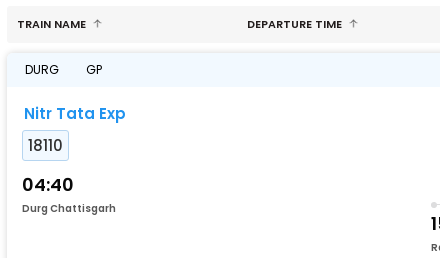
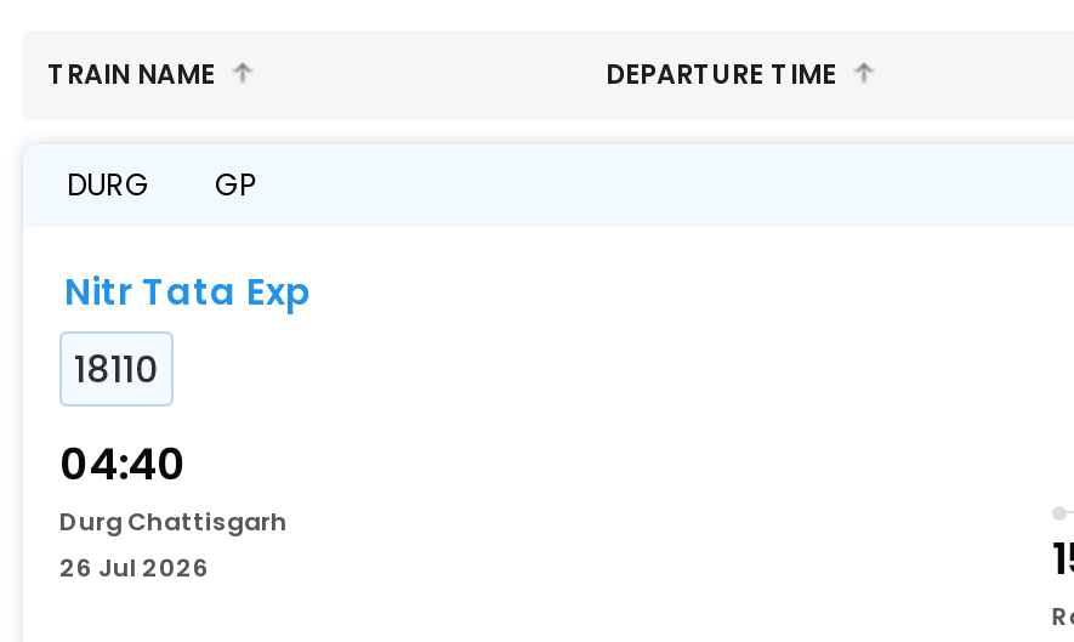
none -> [59,550,210,586] 26 Jul 2026

